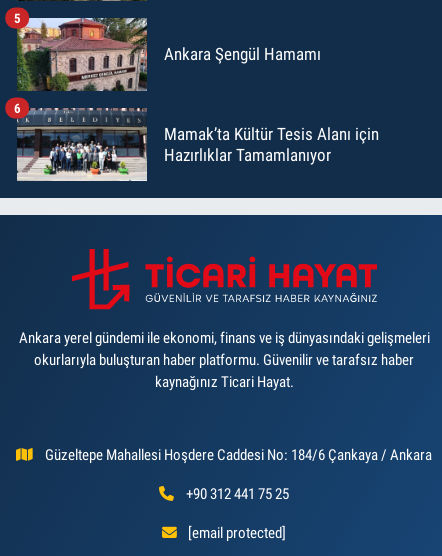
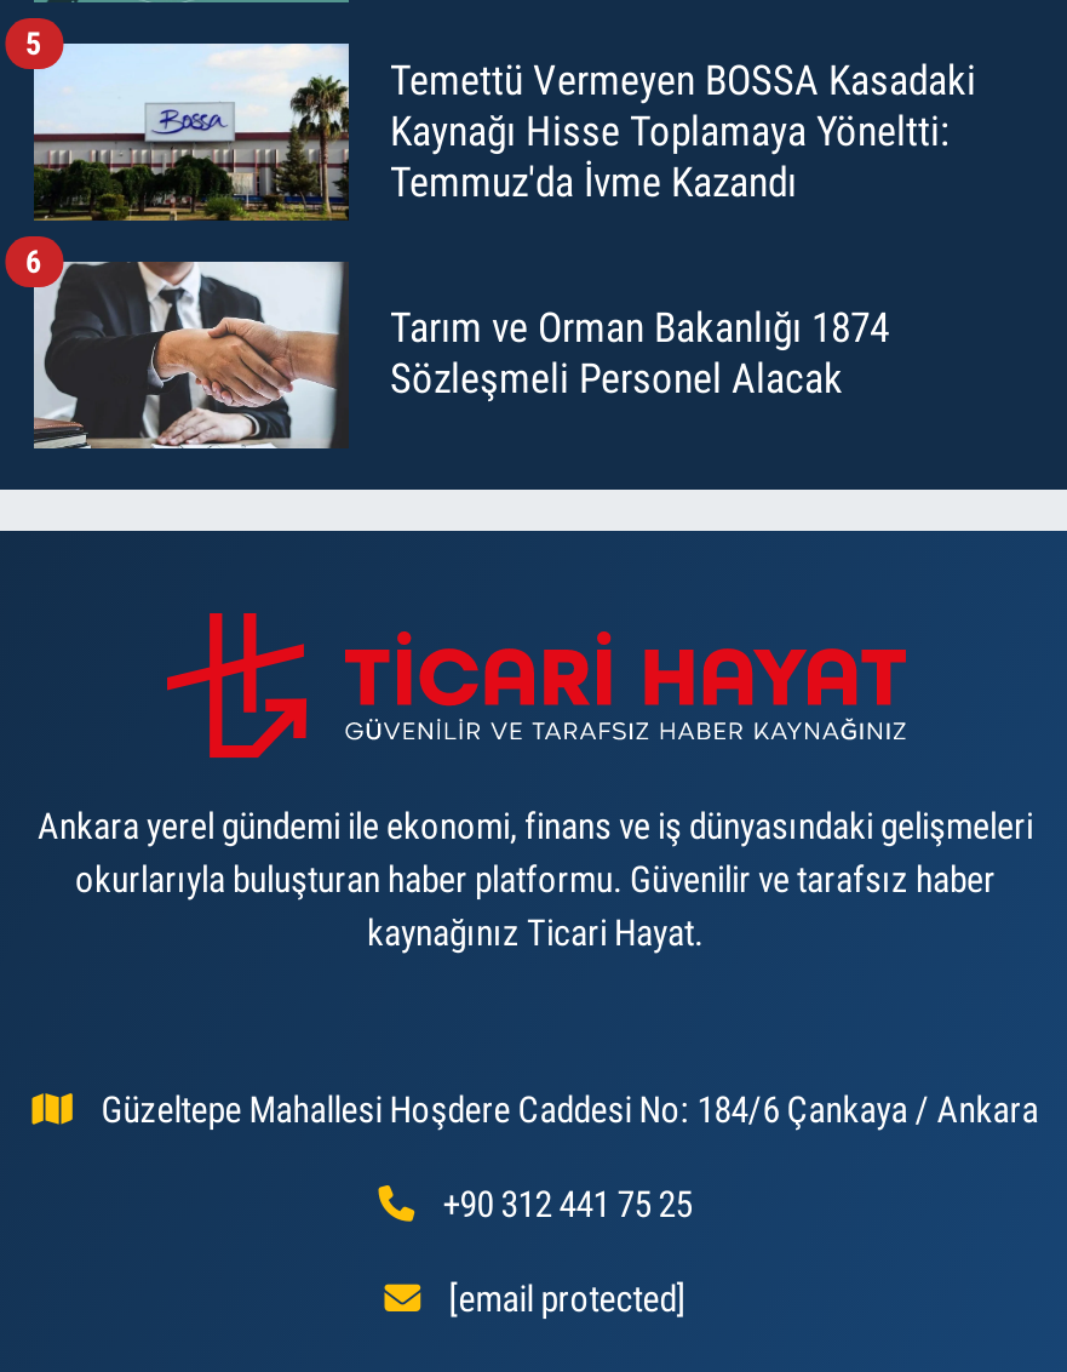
[17,17,321,92] [image] | Ankara Şengül Hamamı -> [31,41,976,223] [image] | Temettü Vermeyen BOSSA Kasadaki | Kaynağı Hisse Toplamaya Yöneltti: | Temmuz'da İvme Kazandı
[17,107,379,182] [image] | Mamak’ta Kültür Tesis Alanı için | Hazırlıklar Tamamlanıyor -> [31,259,889,451] [image] | Tarım ve Orman Bakanlığı 1874 | Sözleşmeli Personel Alacak

